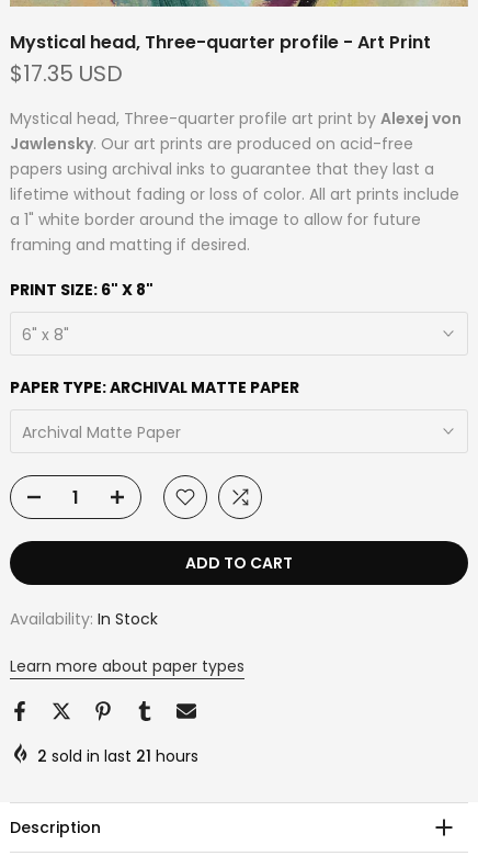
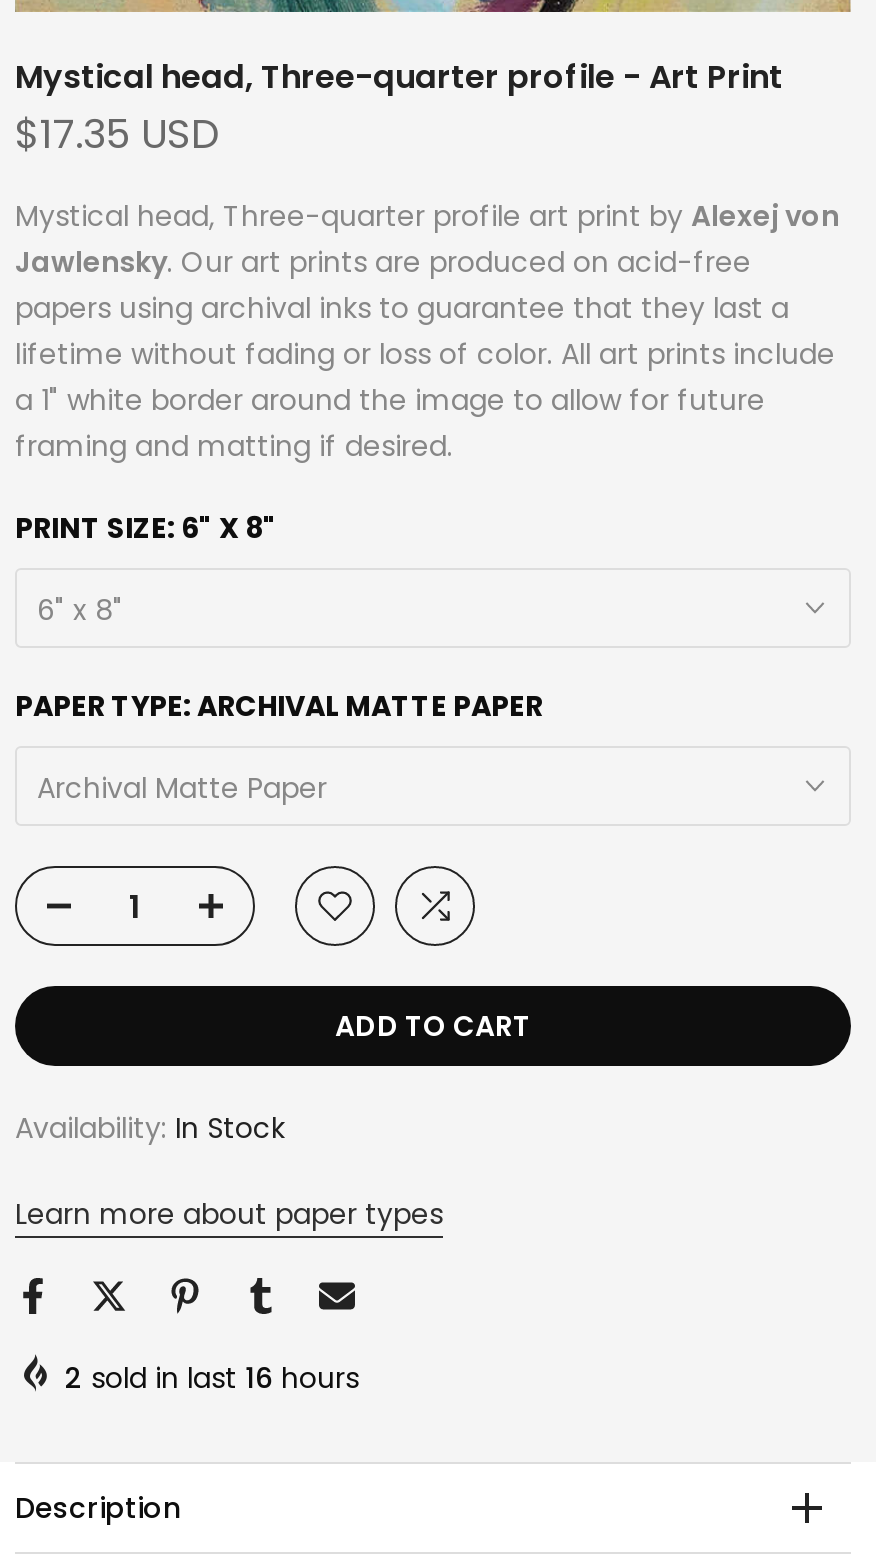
[37,745,198,767] 2 sold in last 21 hours -> [65,1358,359,1398] 2 sold in last 16 hours

